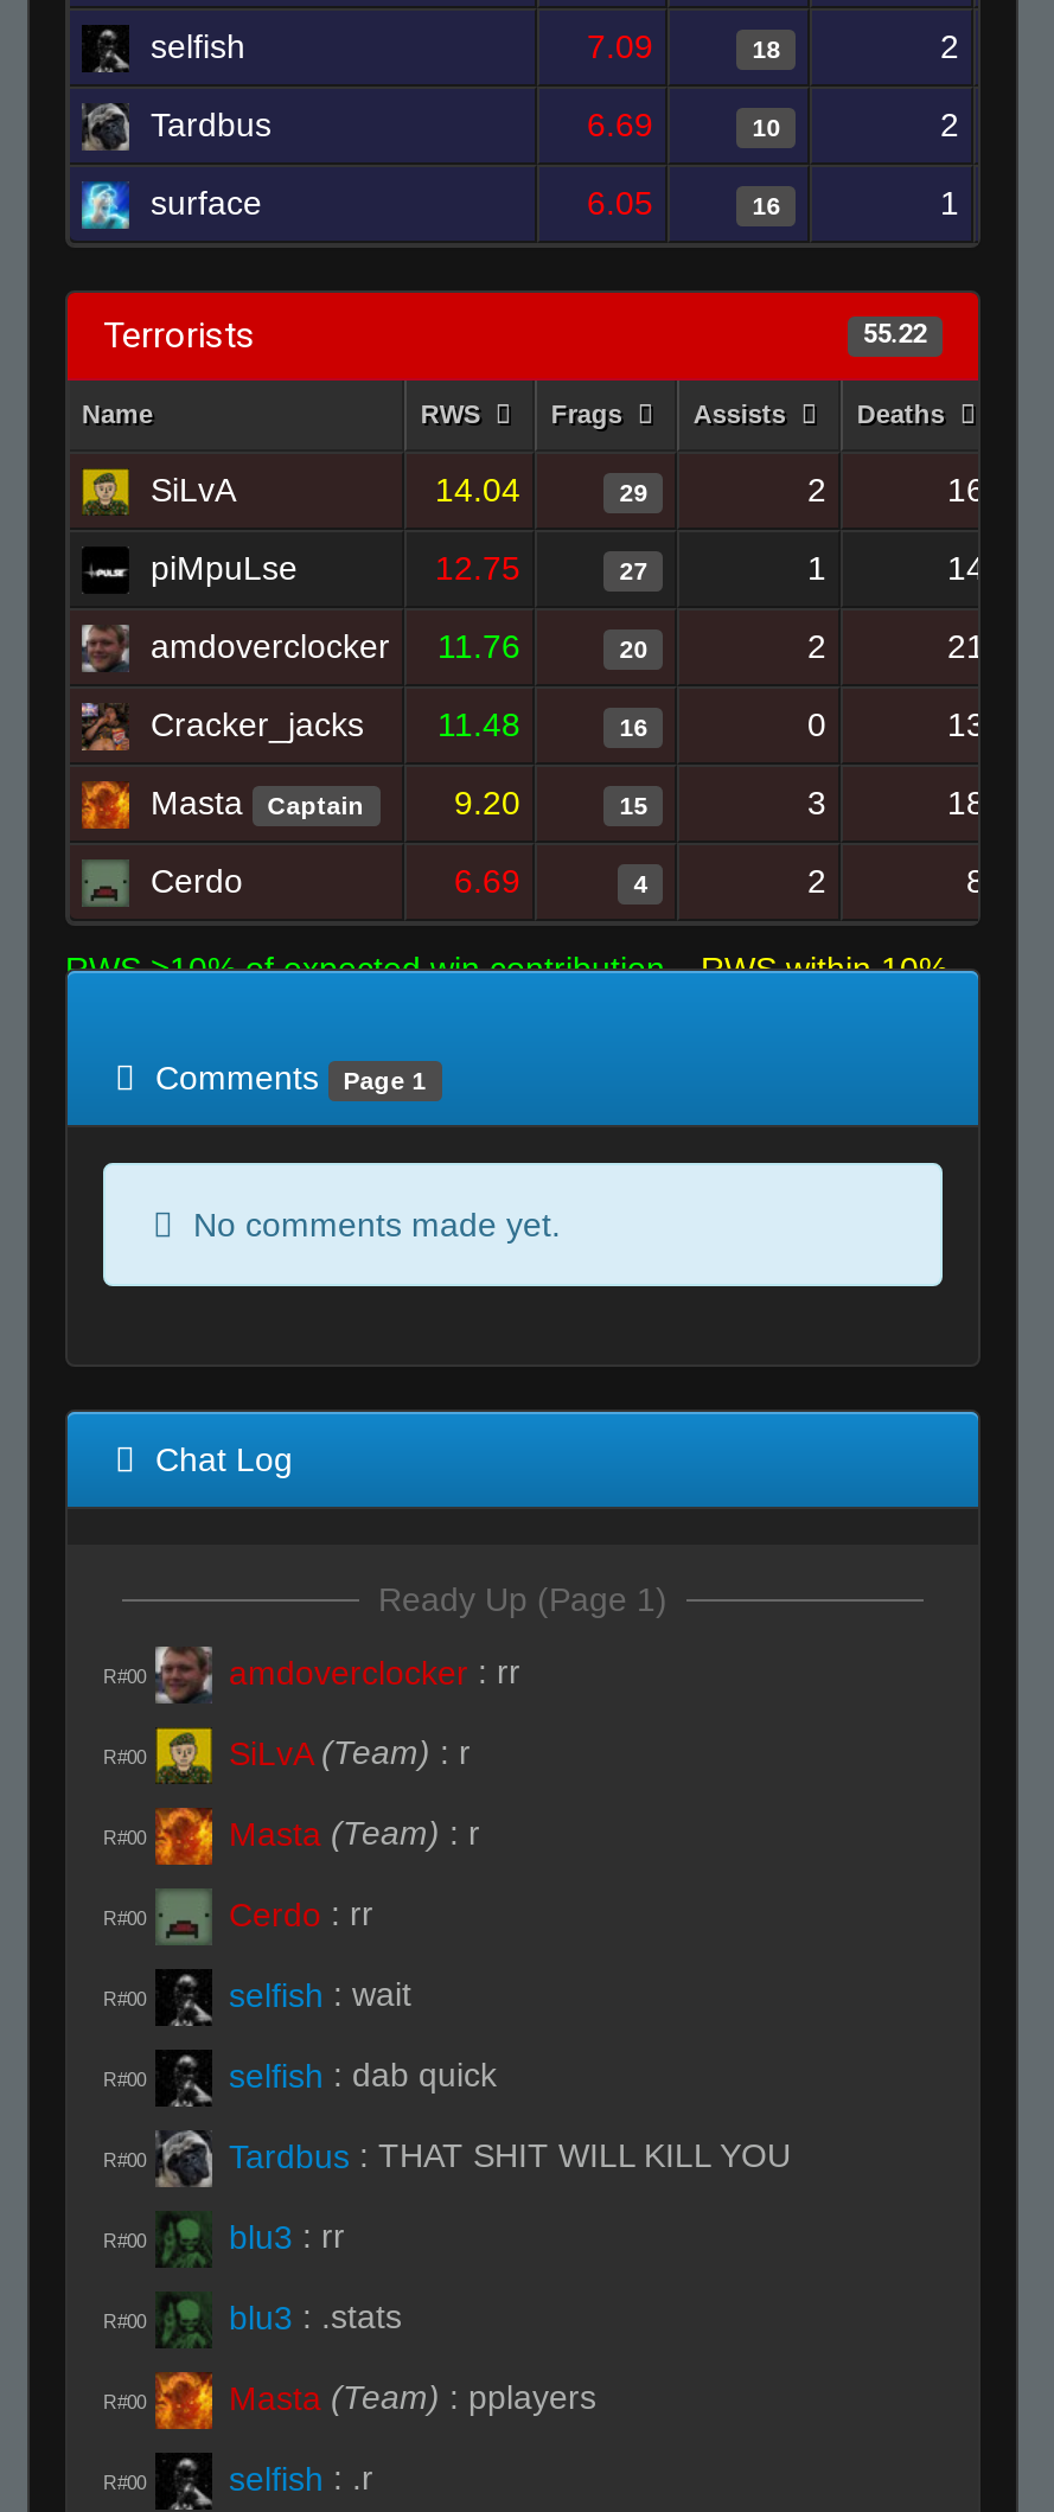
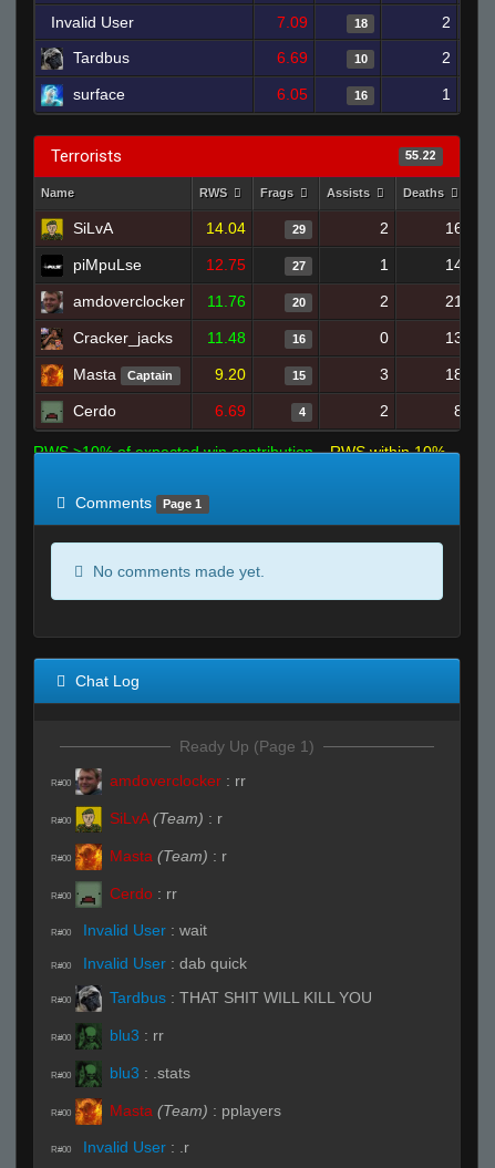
[151,27,245,65] selfish -> [51,13,134,31] Invalid User
[229,1975,411,2013] selfish : wait -> [83,921,207,939] Invalid User : wait
[229,2056,497,2094] selfish : dab quick -> [83,954,247,972] Invalid User : dab quick
[229,2459,373,2497] selfish :.r -> [83,1138,189,1156] Invalid User :.r

